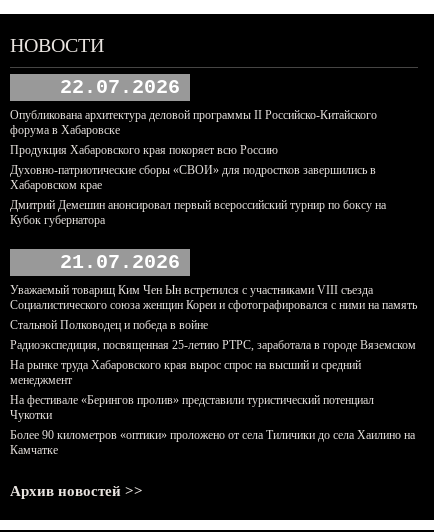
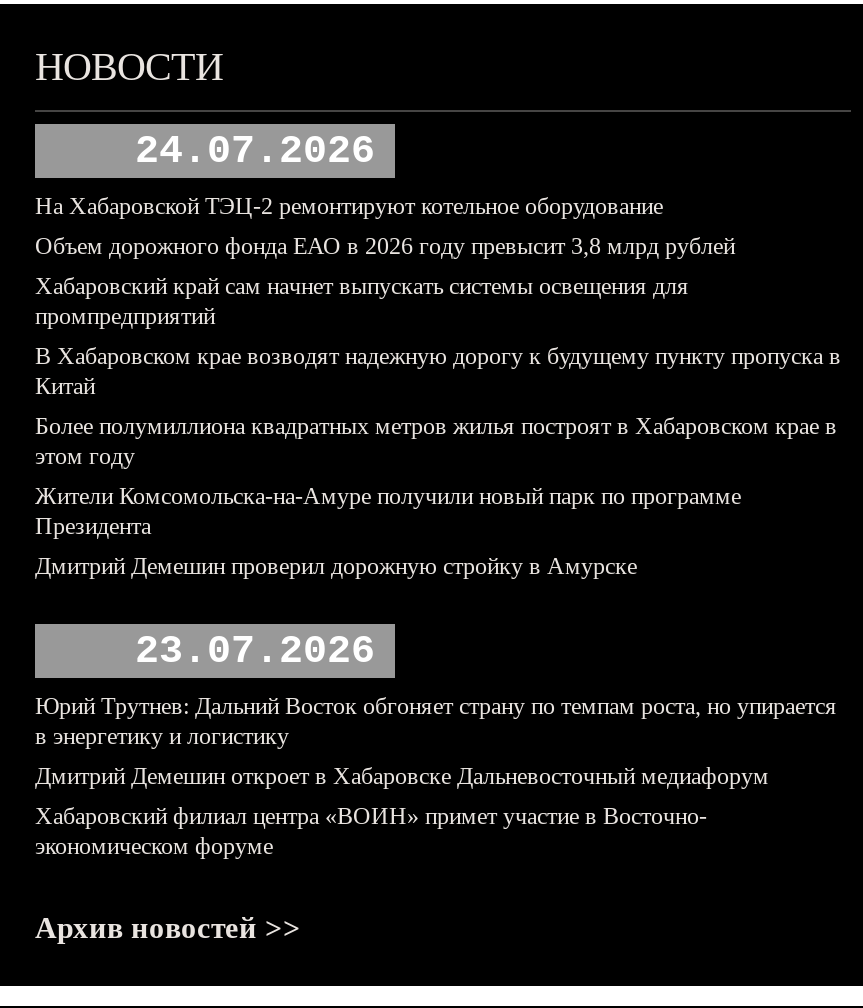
[10,76,386,227] 22.07.2026 | Опубликована архитектура деловой программы II Российско-Китайского | форума в Хабаровске | Продукция Хабаровского края покоряет всю Россию | Духовно-патриотические сборы «СВОИ» для подростков завершились в | Хабаровском крае | Дмитрий Демешин анонсировал первый всероссийский турнир по боксу на | Кубок губернатора -> [35,128,841,580] 24.07.2026 | На Хабаровской ТЭЦ-2 ремонтируют котельное оборудование | Объем дорожного фонда ЕАО в 2026 году превысит 3,8 млрд рублей | Хабаровский край сам начнет выпускать системы освещения для | промпредприятий | В Хабаровском крае возводят надежную дорогу к будущему пункту пропуска в | Китай | Более полумиллиона квадратных метров жилья построят в Хабаровском крае в | этом году | Жители Комсомольска-на-Амуре получили новый парк по программе | Президента | Дмитрий Демешин проверил дорожную стройку в Амурске
[10,251,417,457] 21.07.2026 | Уважаемый товарищ Ким Чен Ын встретился с участниками VIII съезда | Социалистического союза женщин Кореи и сфотографировался с ними на память | Стальной Полководец и победа в войне | Радиоэкспедиция, посвященная 25-летию РТРС, заработала в городе Вяземском | На рынке труда Хабаровского края вырос спрос на высший и средний | менеджмент | На фестивале «Берингов пролив» представили туристический потенциал | Чукотки | Более 90 километров «оптики» проложено от села Тиличики до села Хаилино на | Камчатке -> [35,628,837,860] 23.07.2026 | Юрий Трутнев: Дальний Восток обгоняет страну по темпам роста, но упирается | в энергетику и логистику | Дмитрий Демешин откроет в Хабаровске Дальневосточный медиафорум | Хабаровский филиал центра «ВОИН» примет участие в Восточно- | экономическом форуме

